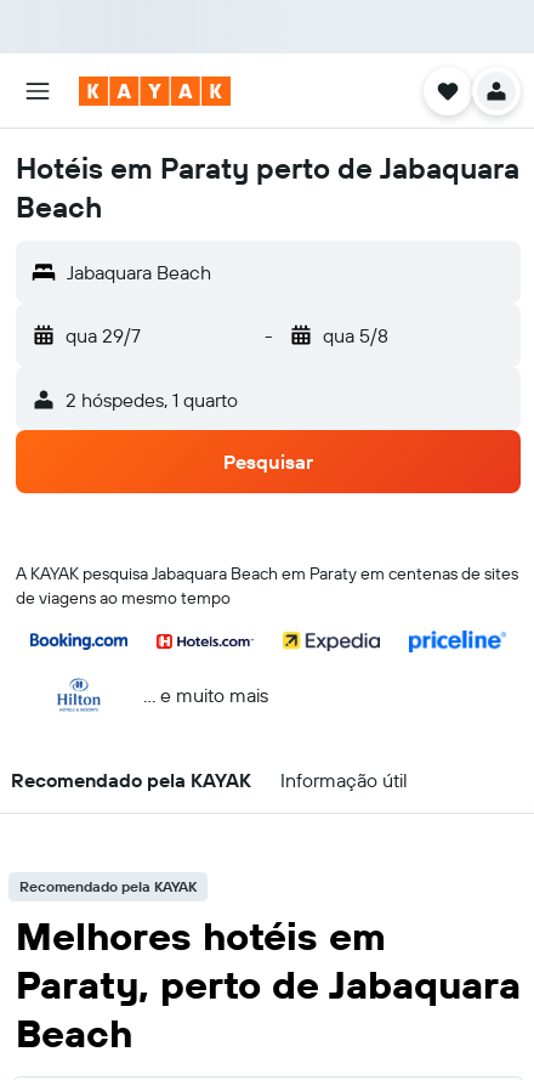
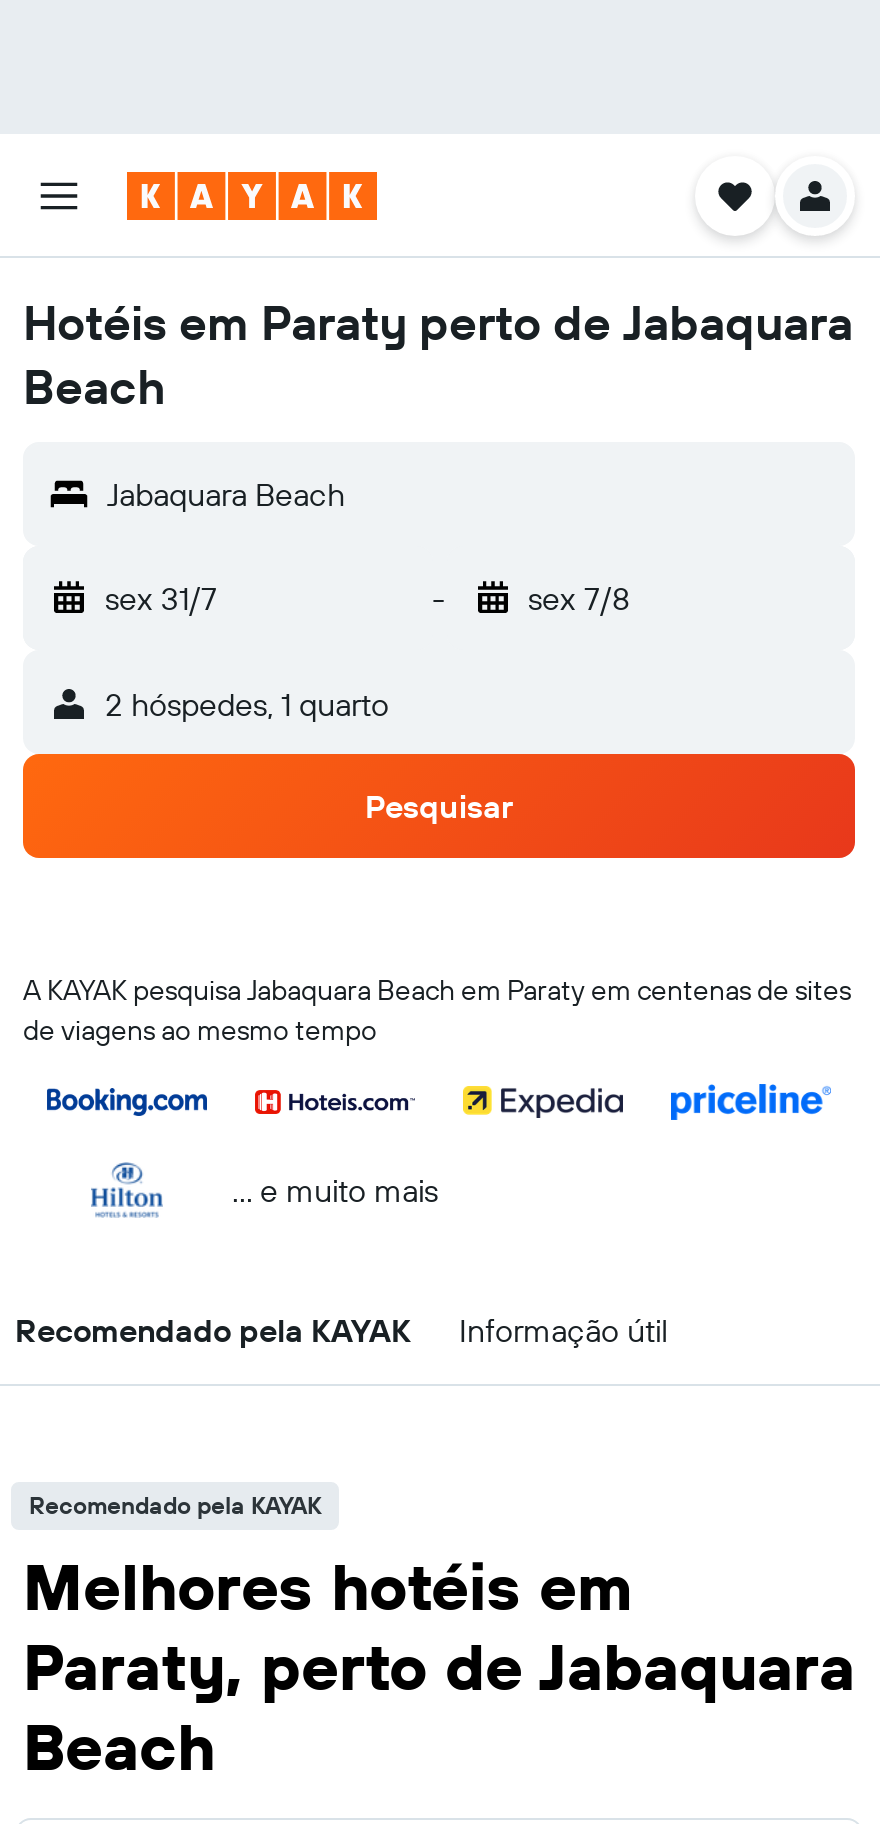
[66,323,141,347] qua 29/7 -> [105,578,217,618] sex 31/7
[322,323,388,347] qua 5/8 -> [528,578,630,618] sex 7/8

